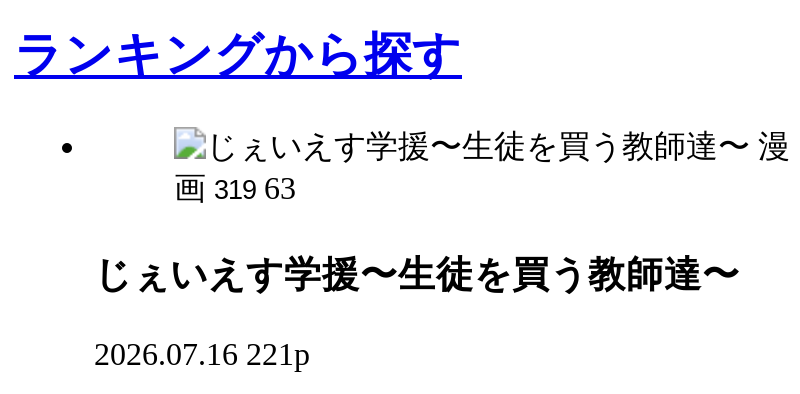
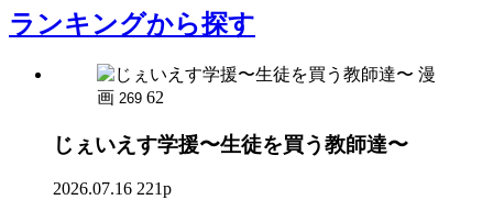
[174,171,296,205] 画 319 63 -> [97,88,164,107] 画 269 62

